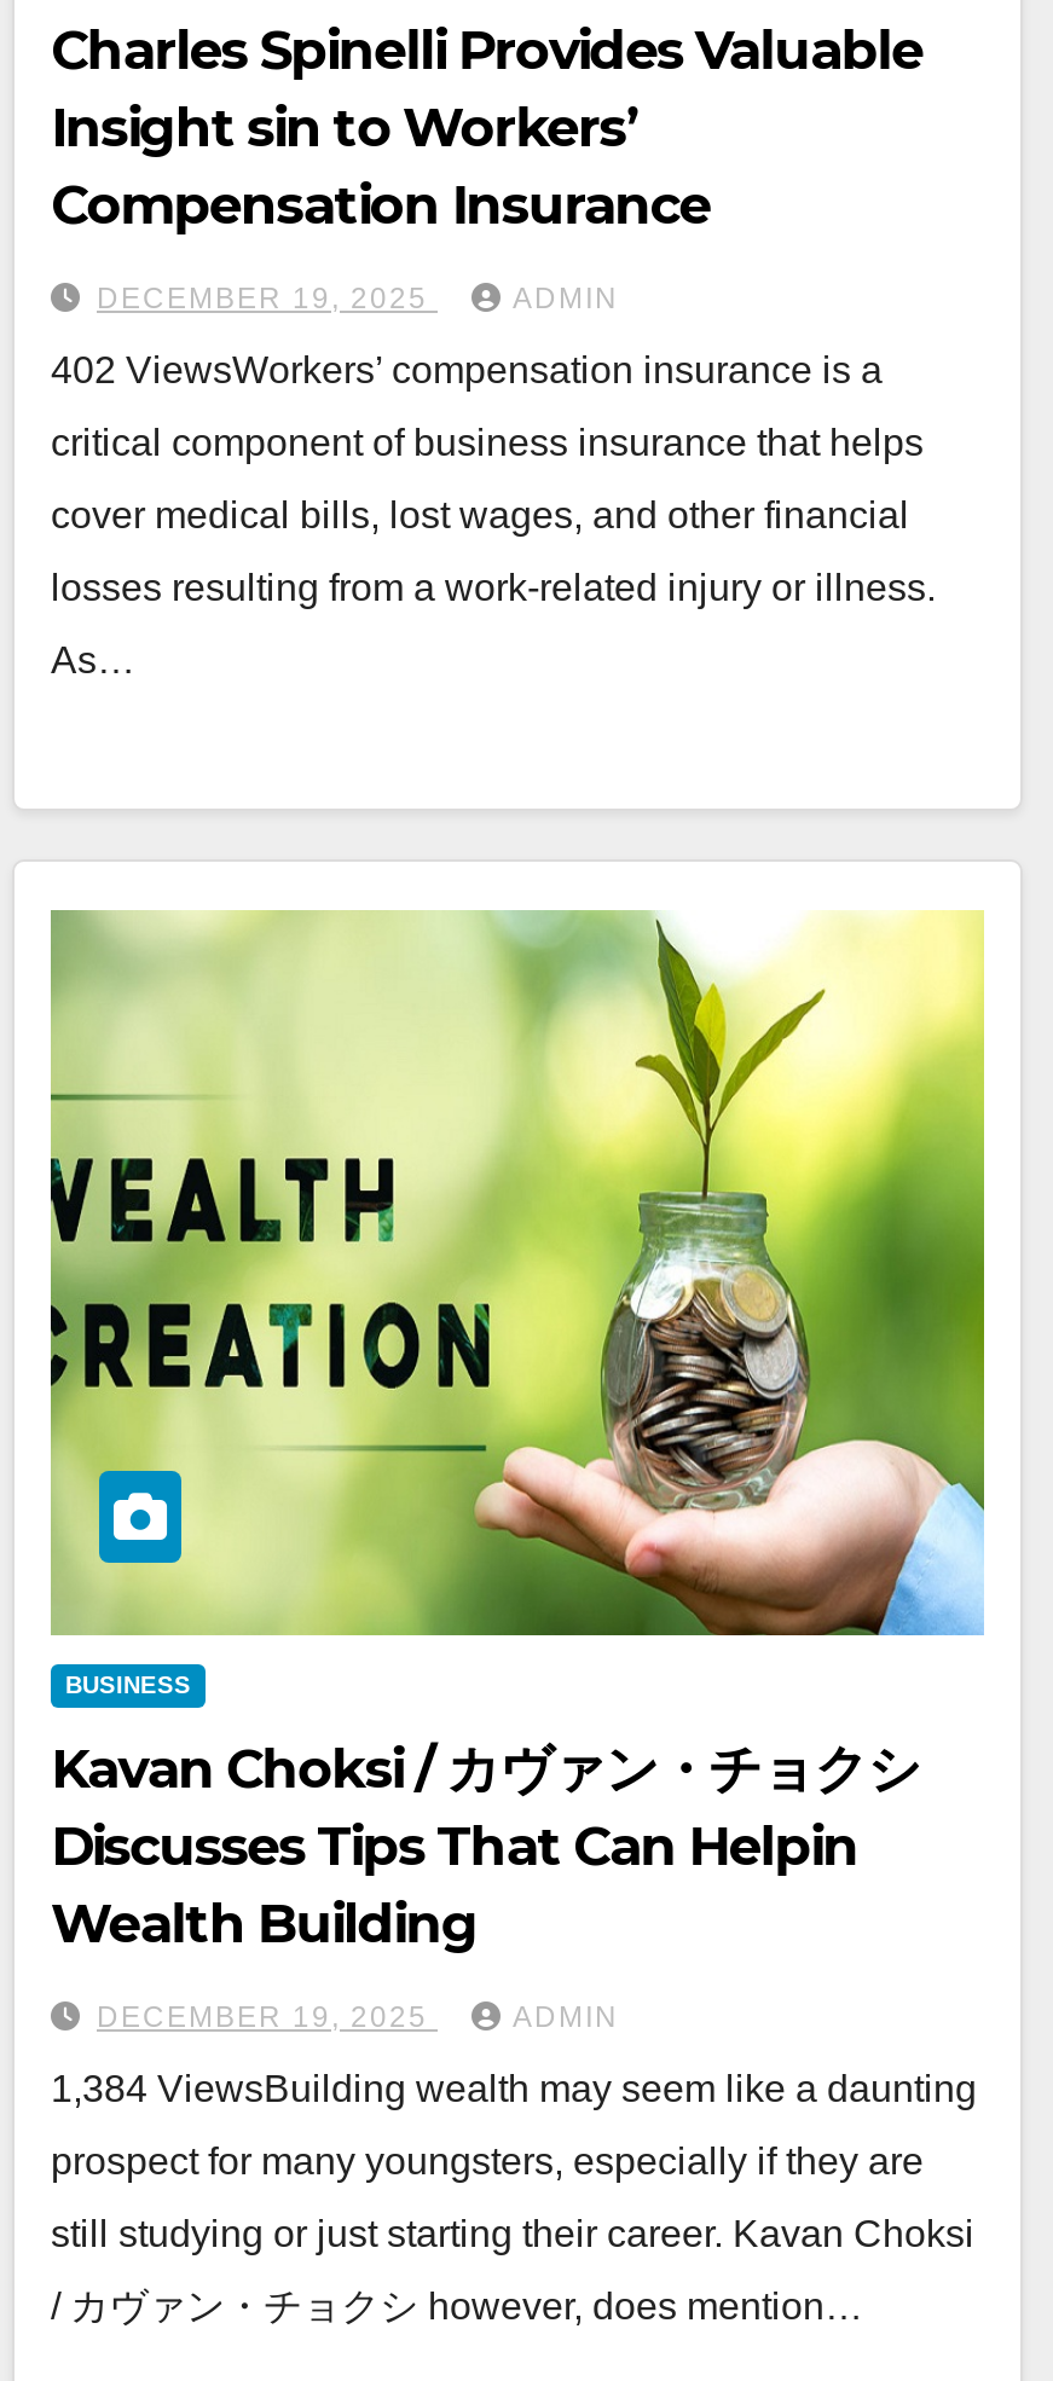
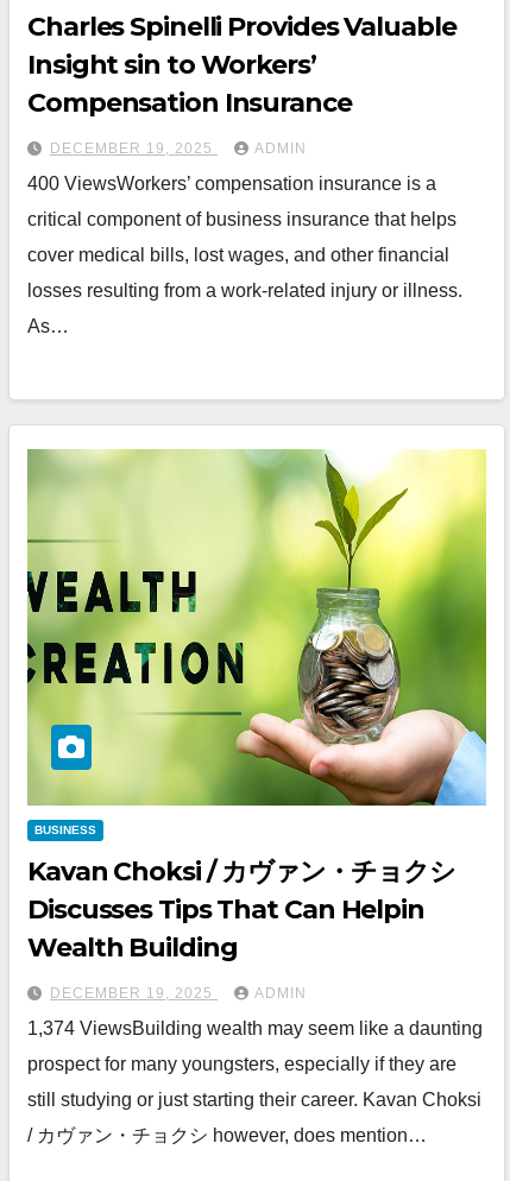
[51,350,883,391] 402 ViewsWorkers’ compensation insurance is a -> [27,174,436,194] 400 ViewsWorkers’ compensation insurance is a
[51,2069,977,2110] 1,384 ViewsBuilding wealth may seem like a daunting -> [27,1019,483,1039] 1,374 ViewsBuilding wealth may seem like a daunting

